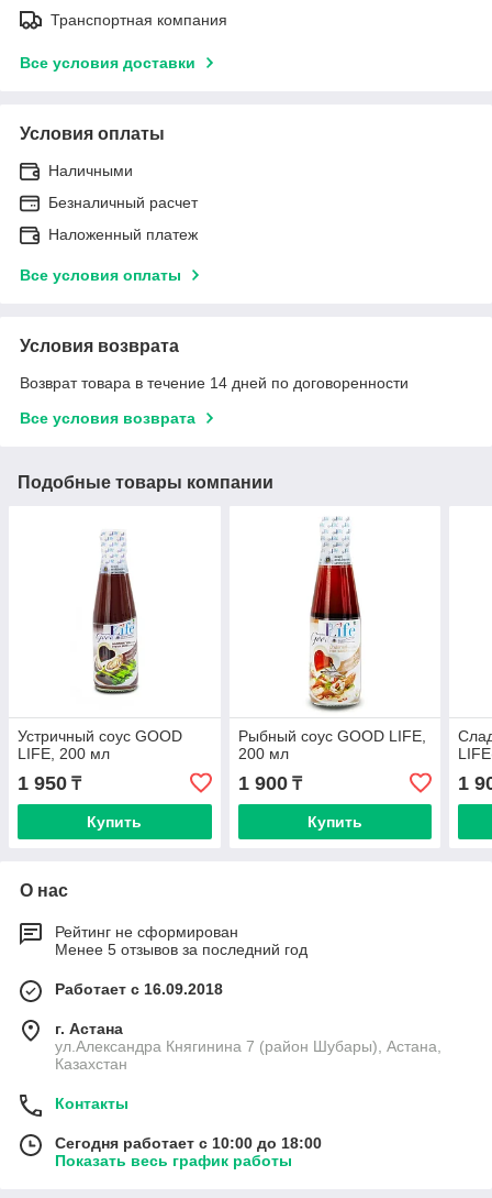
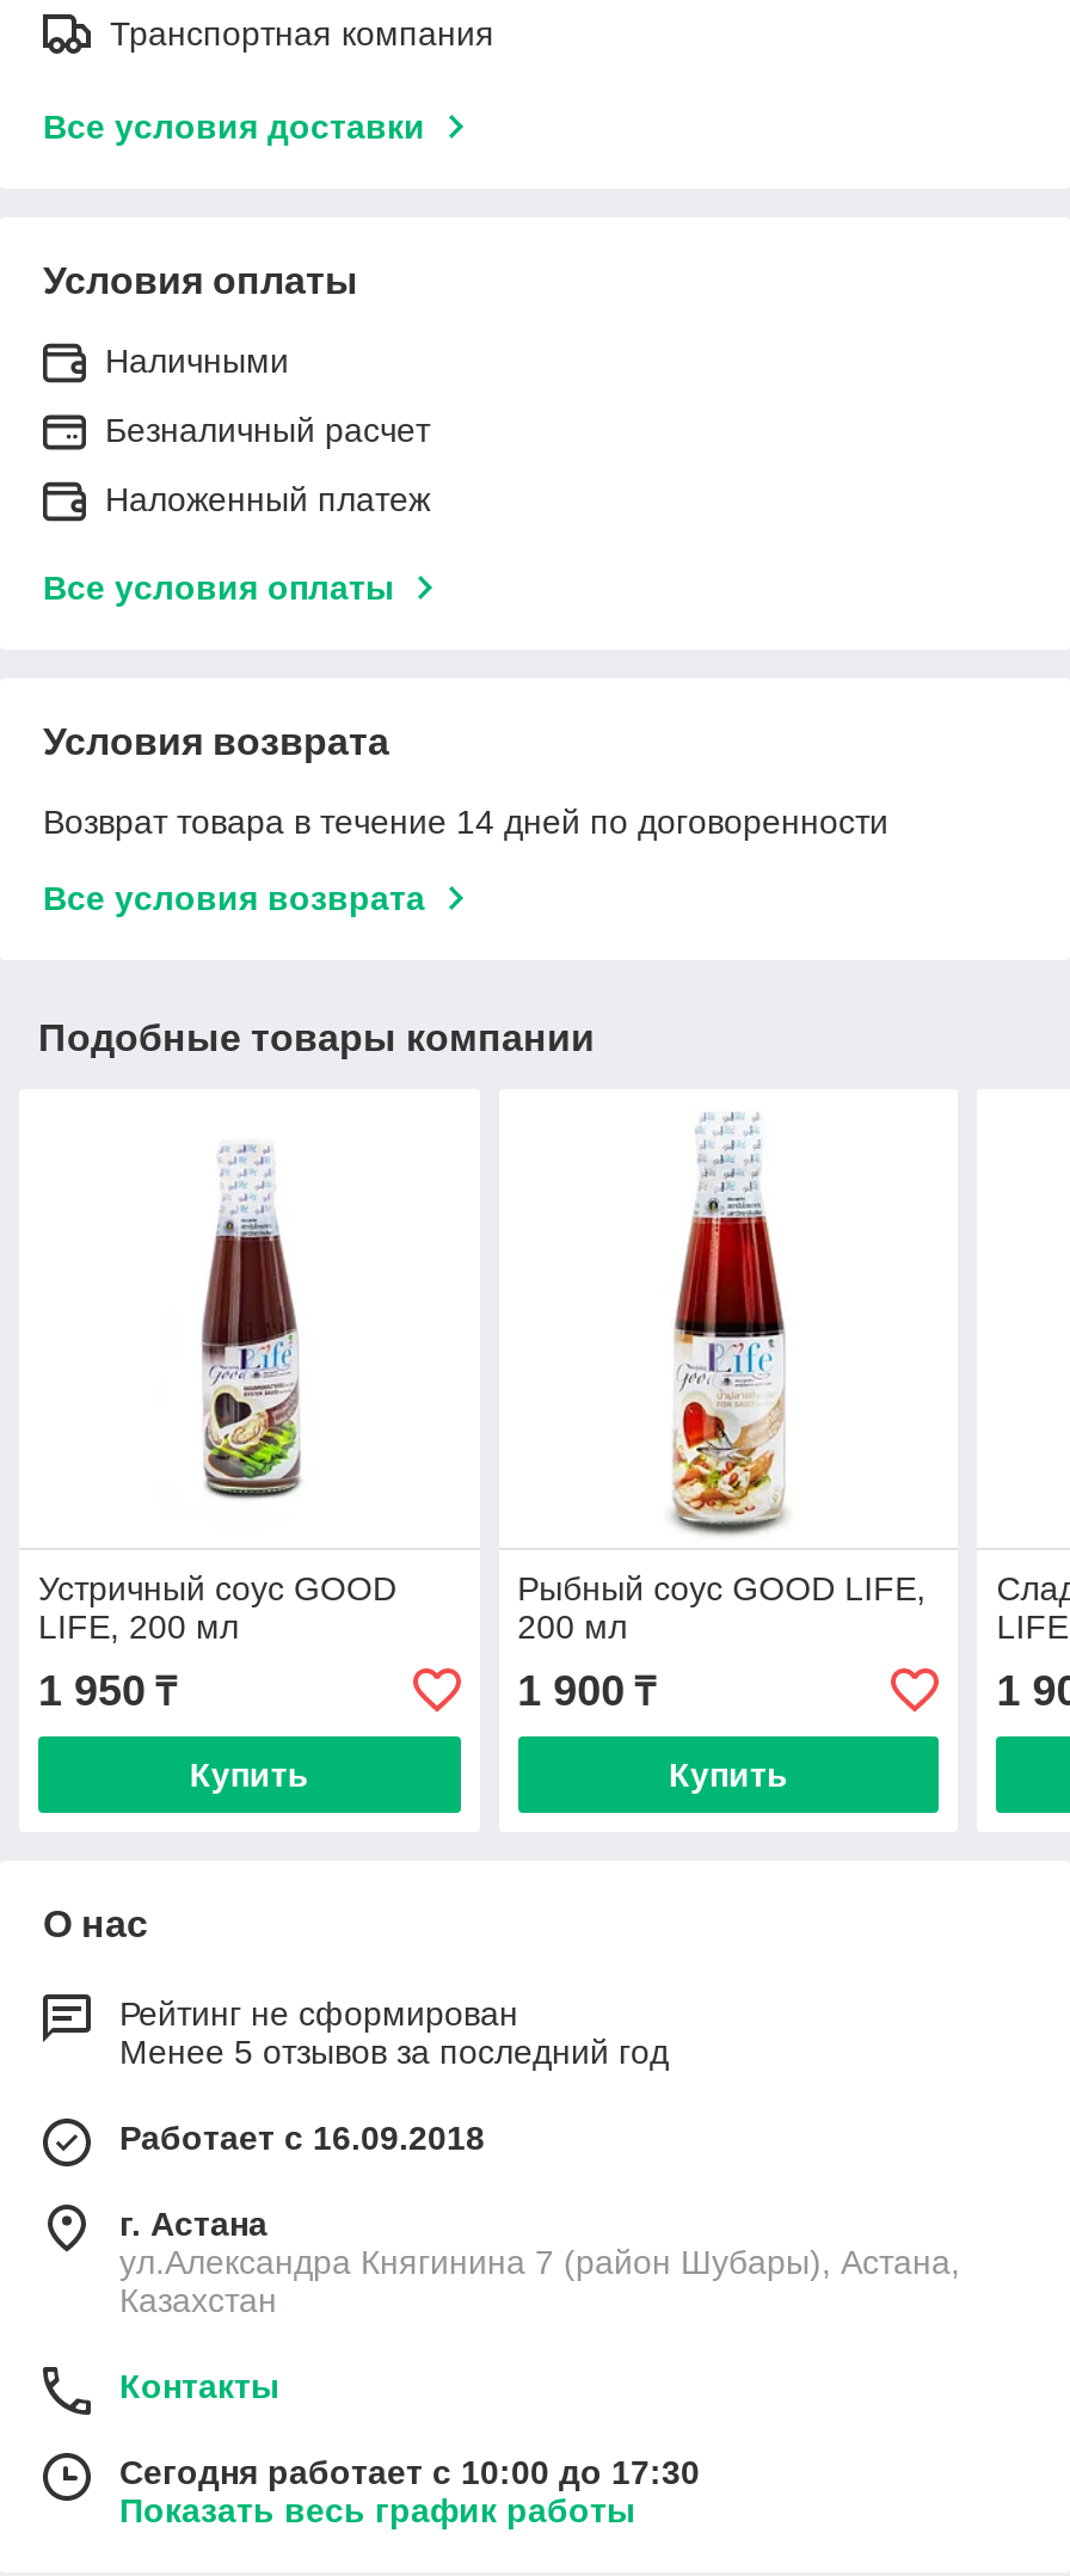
[55,1135,322,1152] Сегодня работает с 10:00 до 18:00 -> [119,2454,700,2492] Сегодня работает с 10:00 до 17:30

